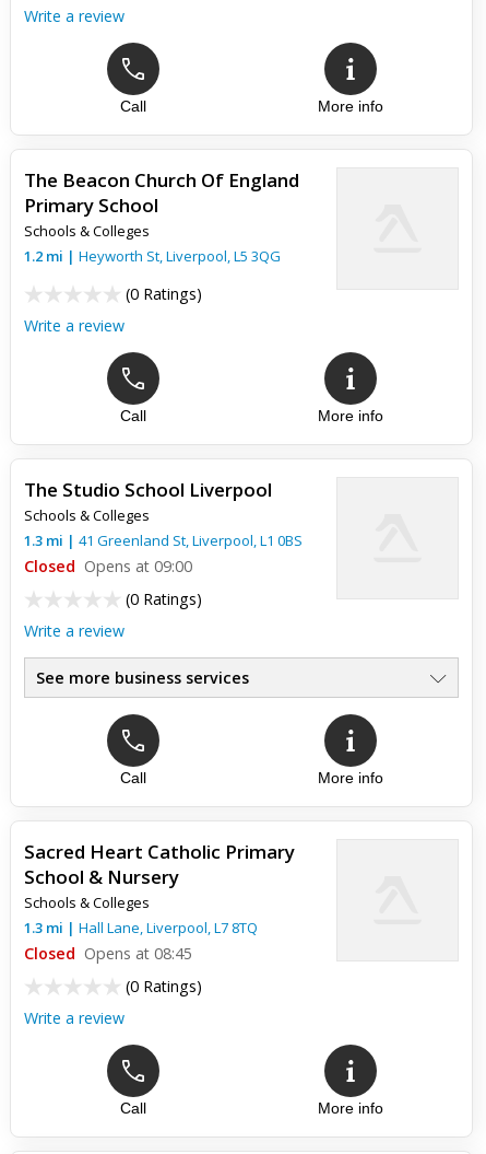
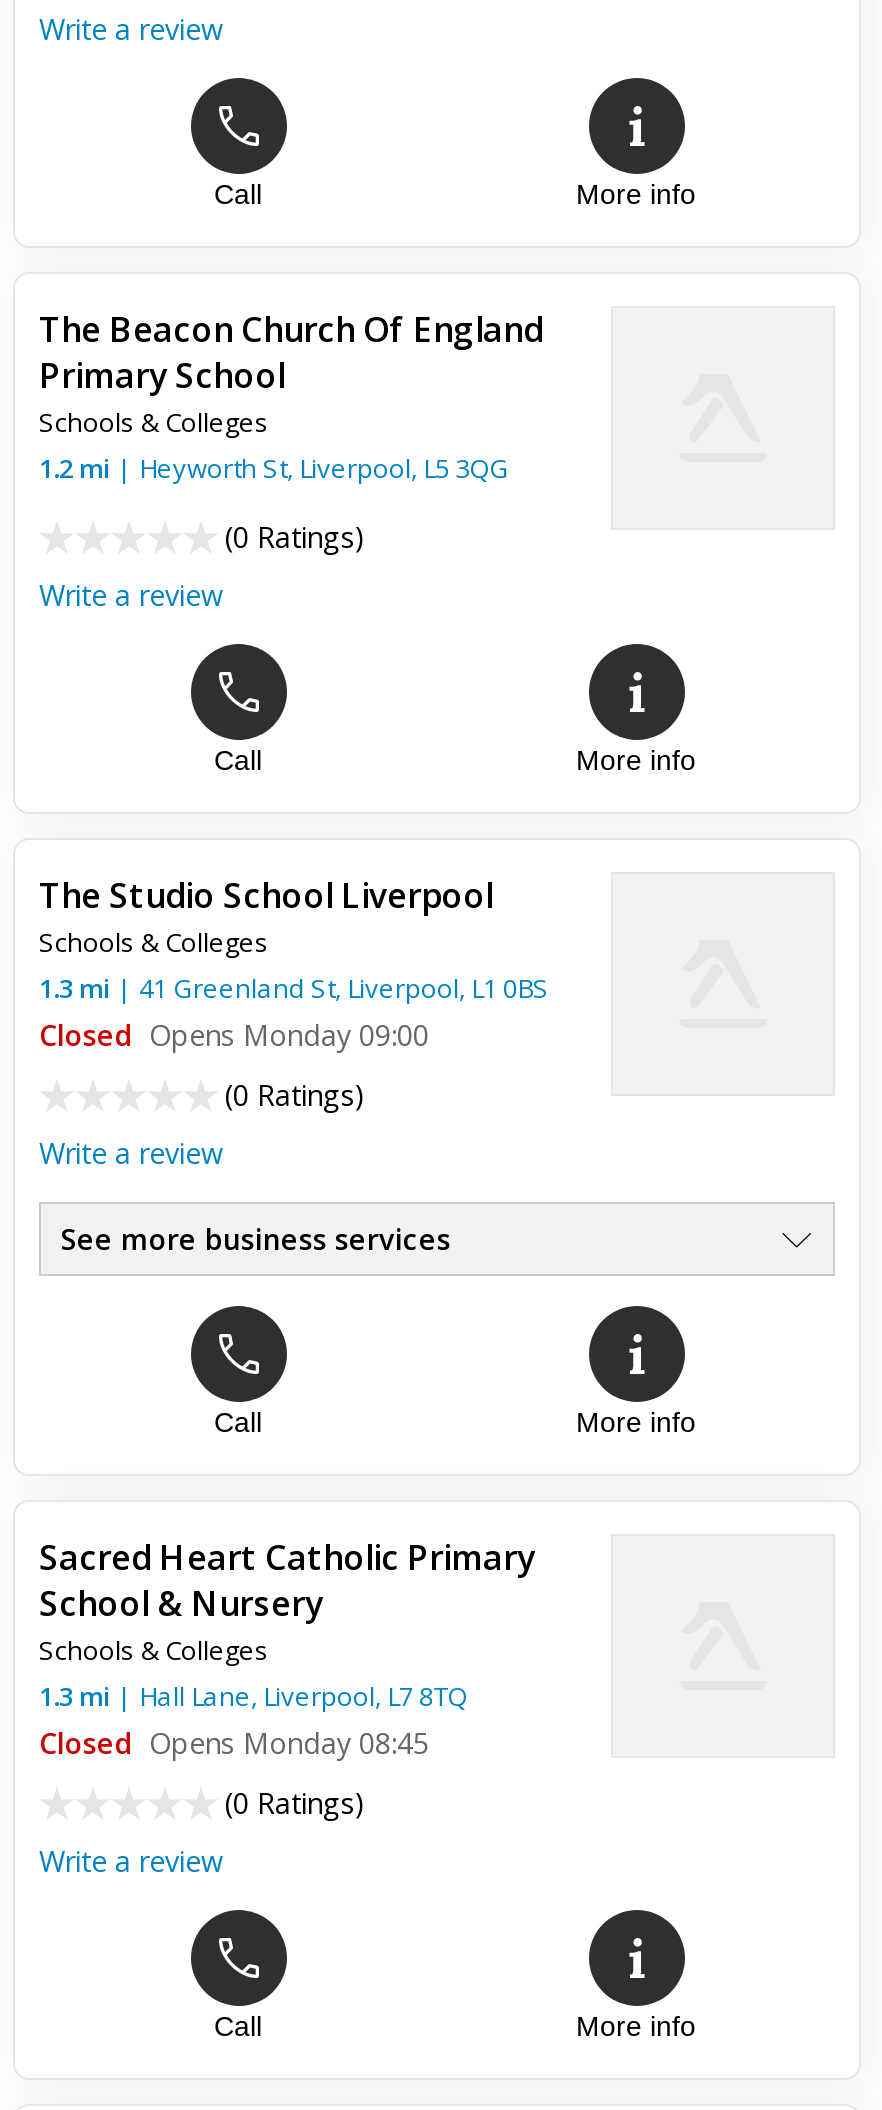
[24,556,192,577] Closed Opens at 09:00 -> [39,1016,429,1054] Closed Opens Monday 09:00
[24,943,192,964] Closed Opens at 08:45 -> [39,1724,429,1762] Closed Opens Monday 08:45

